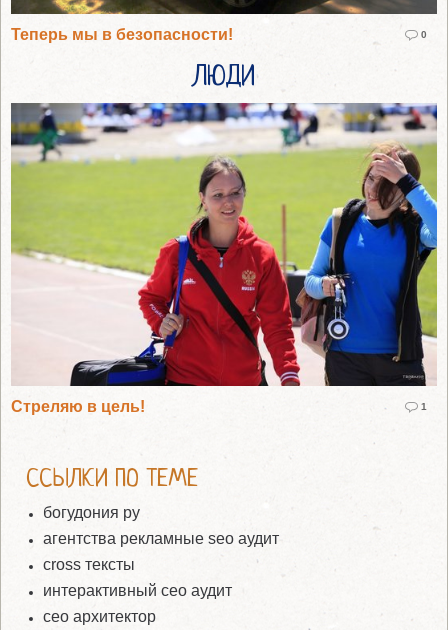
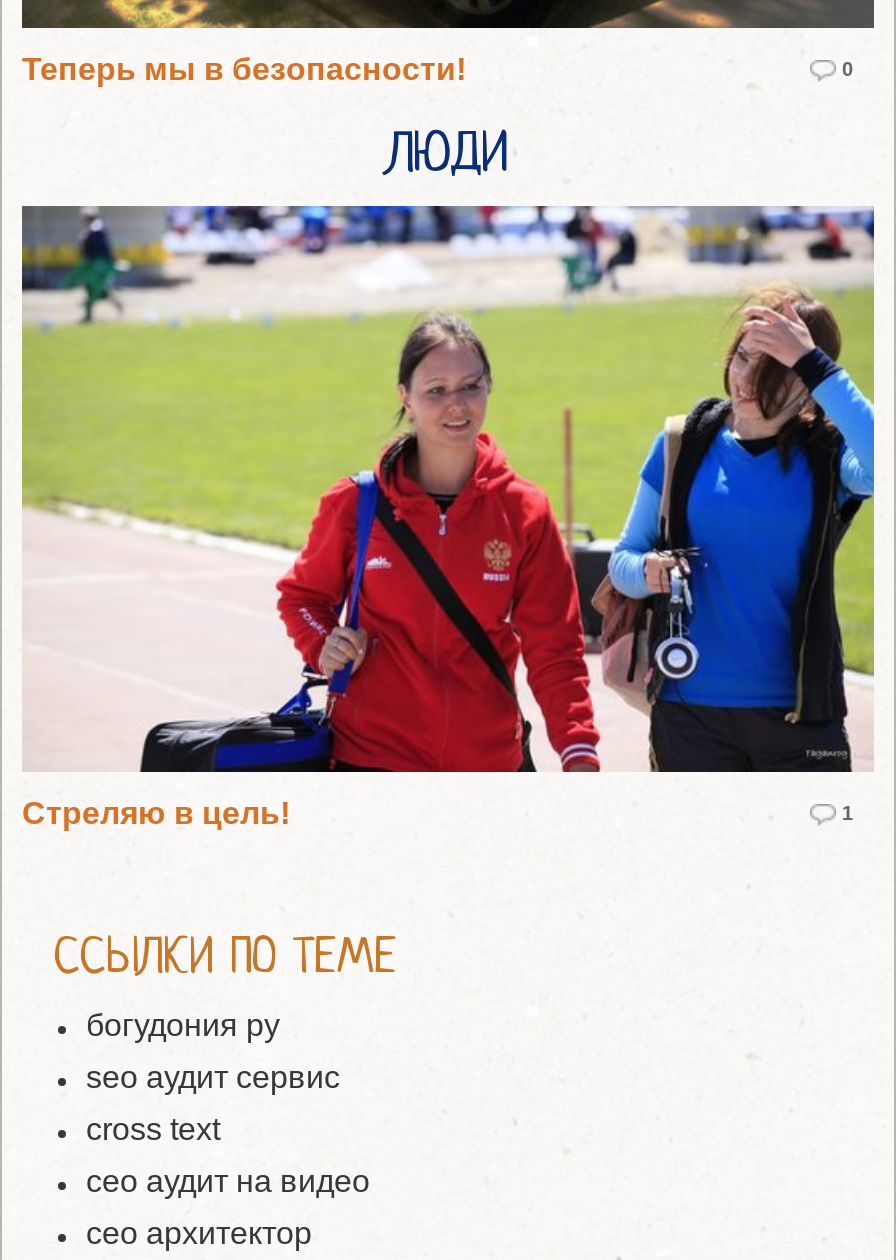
[43,530,279,547] агентства рекламные seo аудит -> [86,1060,340,1094] seo аудит сервис
[43,556,135,573] cross тексты -> [86,1112,220,1146] cross text
[43,582,232,599] интерактивный сео аудит -> [86,1164,370,1198] сео аудит на видео

